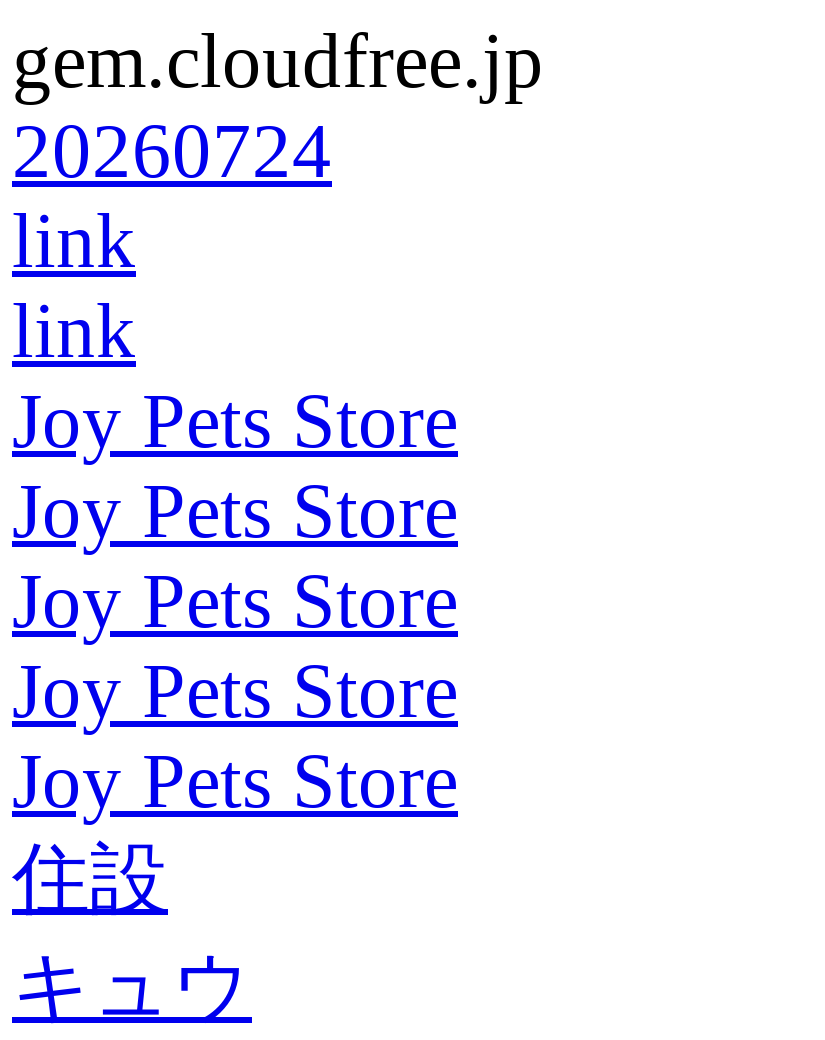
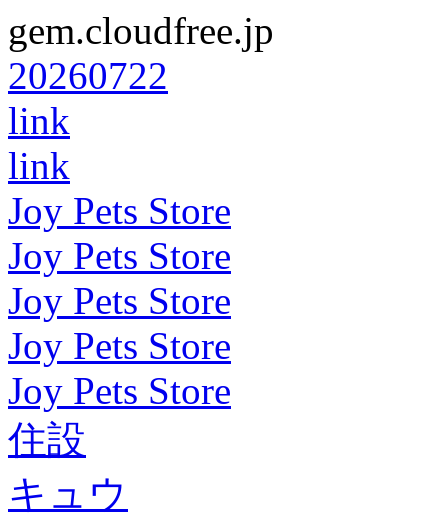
[12,107,332,193] 20260724 -> [8,54,168,97] 20260722

